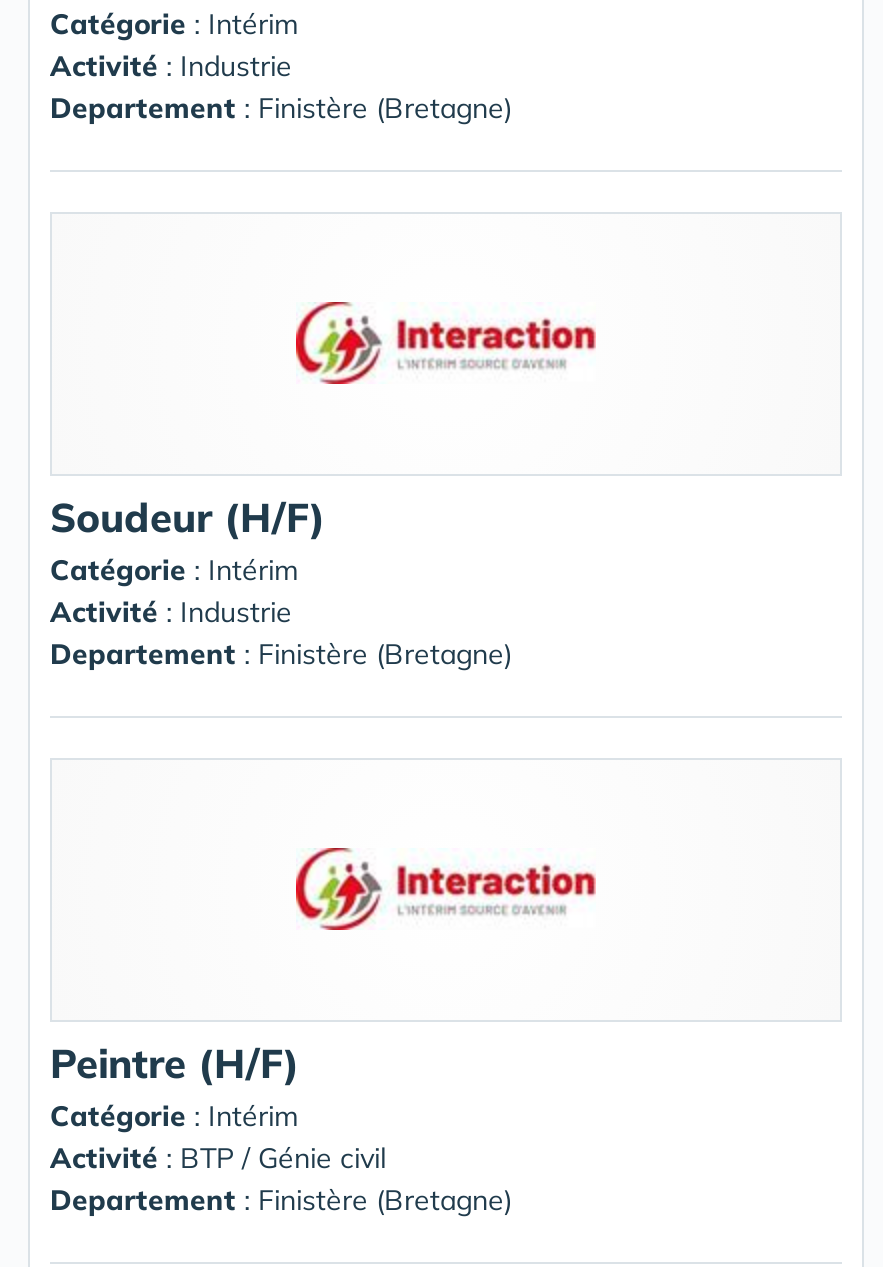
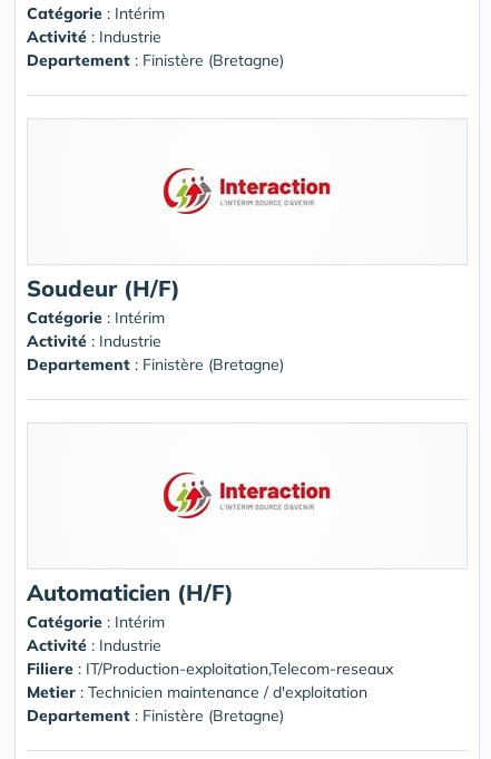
[50,1038,300,1088] Peintre (H/F) -> [27,578,234,606] Automaticien (H/F)
[50,1140,386,1176] Activité: BTP / Génie civil -> [27,635,393,702] Activité: Industrie | Filiere: IT/Production-exploitation,Telecom-reseaux | Metier: Technicien maintenance / d'exploitation

